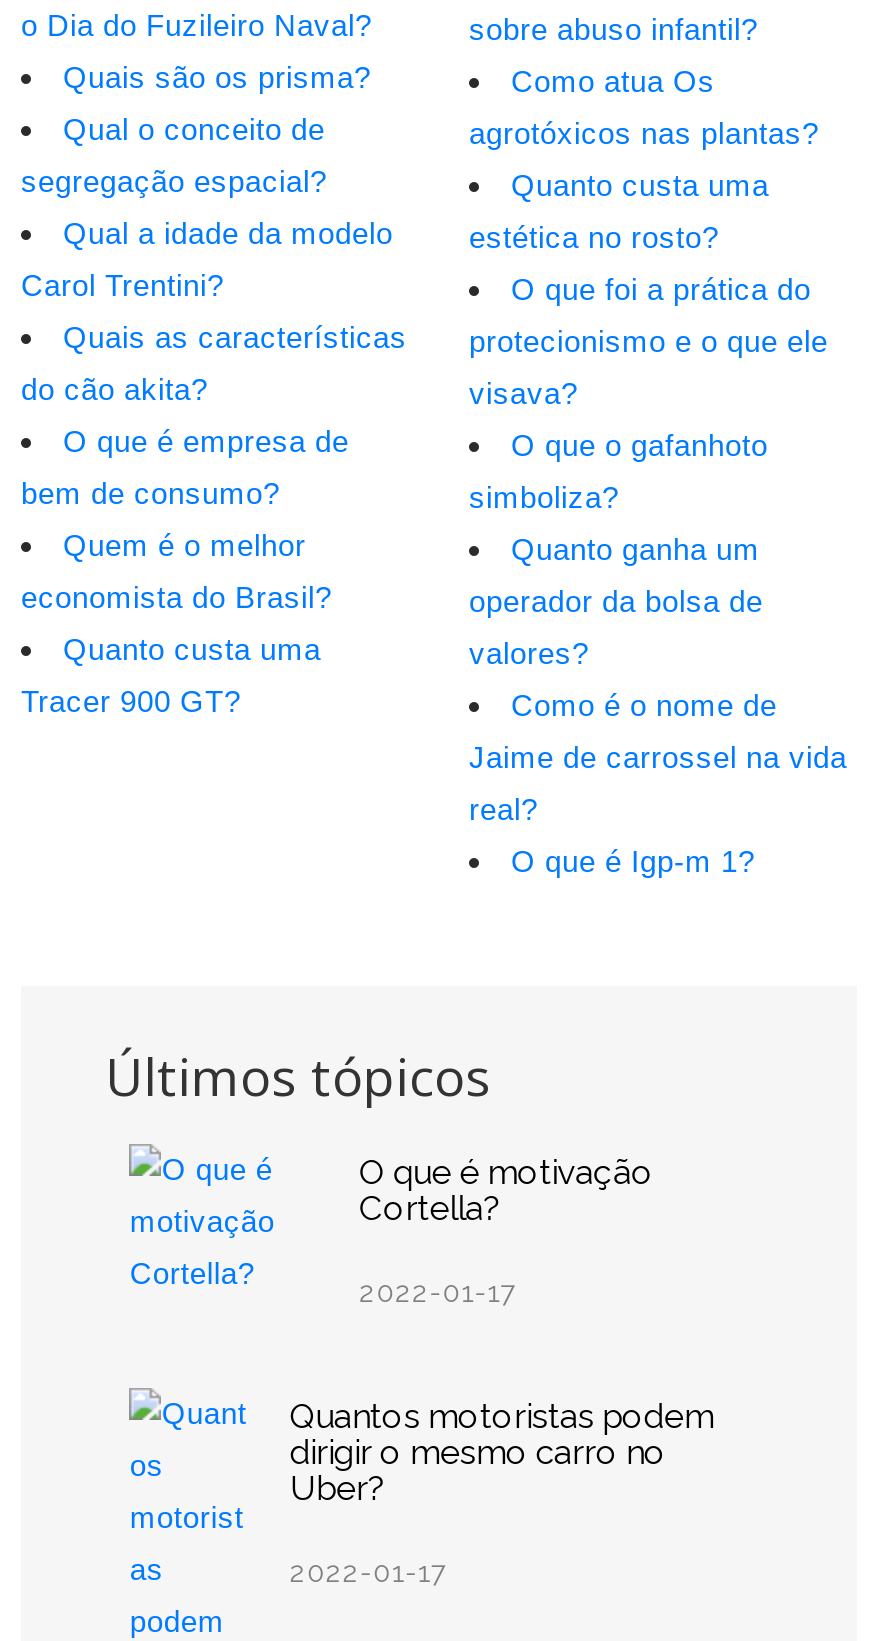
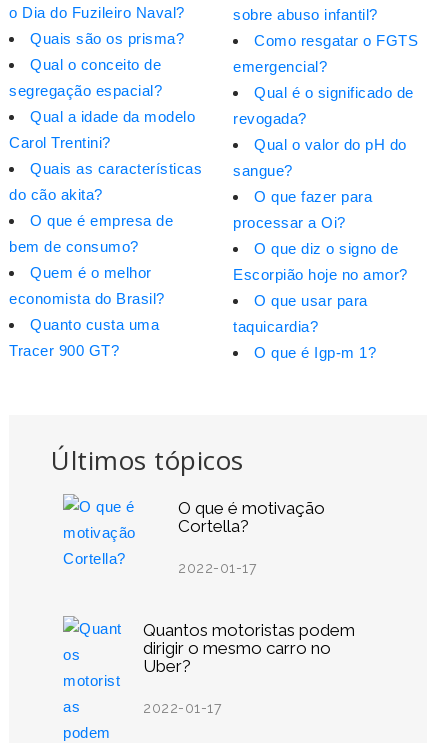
[469,64,847,826] Como atua Os | agrotóxicos nas plantas? | Quanto custa uma | estética no rosto? | O que foi a prática do | protecionismo e o que ele | visava? | O que o gafanhoto | simboliza? | Quanto ganha um | operador da bolsa de | valores? | Como é o nome de | Jaime de carrossel na vida | real? -> [233,32,418,335] Como resgatar o FGTS | emergencial? | Qual é o significado de | revogada? | Qual o valor do pH do | sangue? | O que fazer para | processar a Oi? | O que diz o signo de | Escorpião hoje no amor? | O que usar para | taquicardia?

